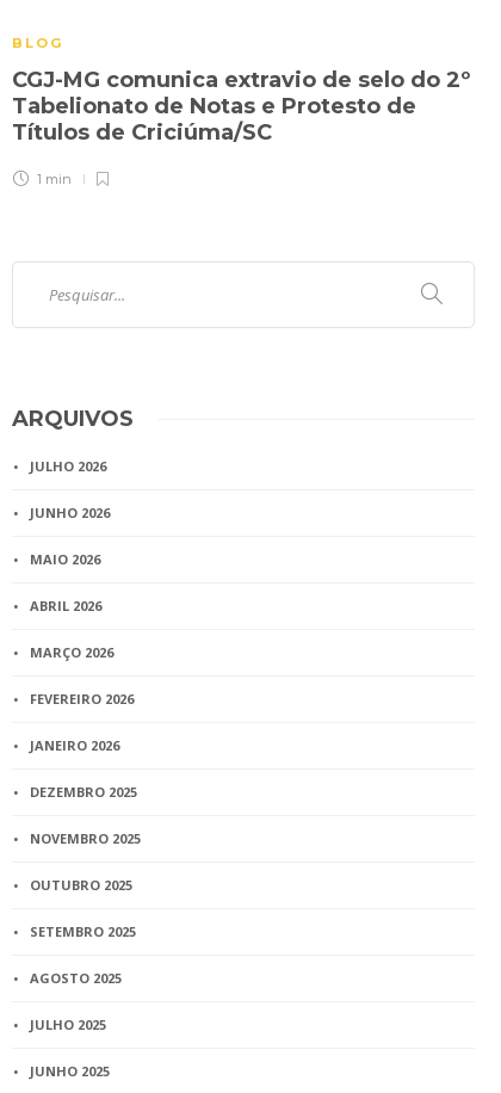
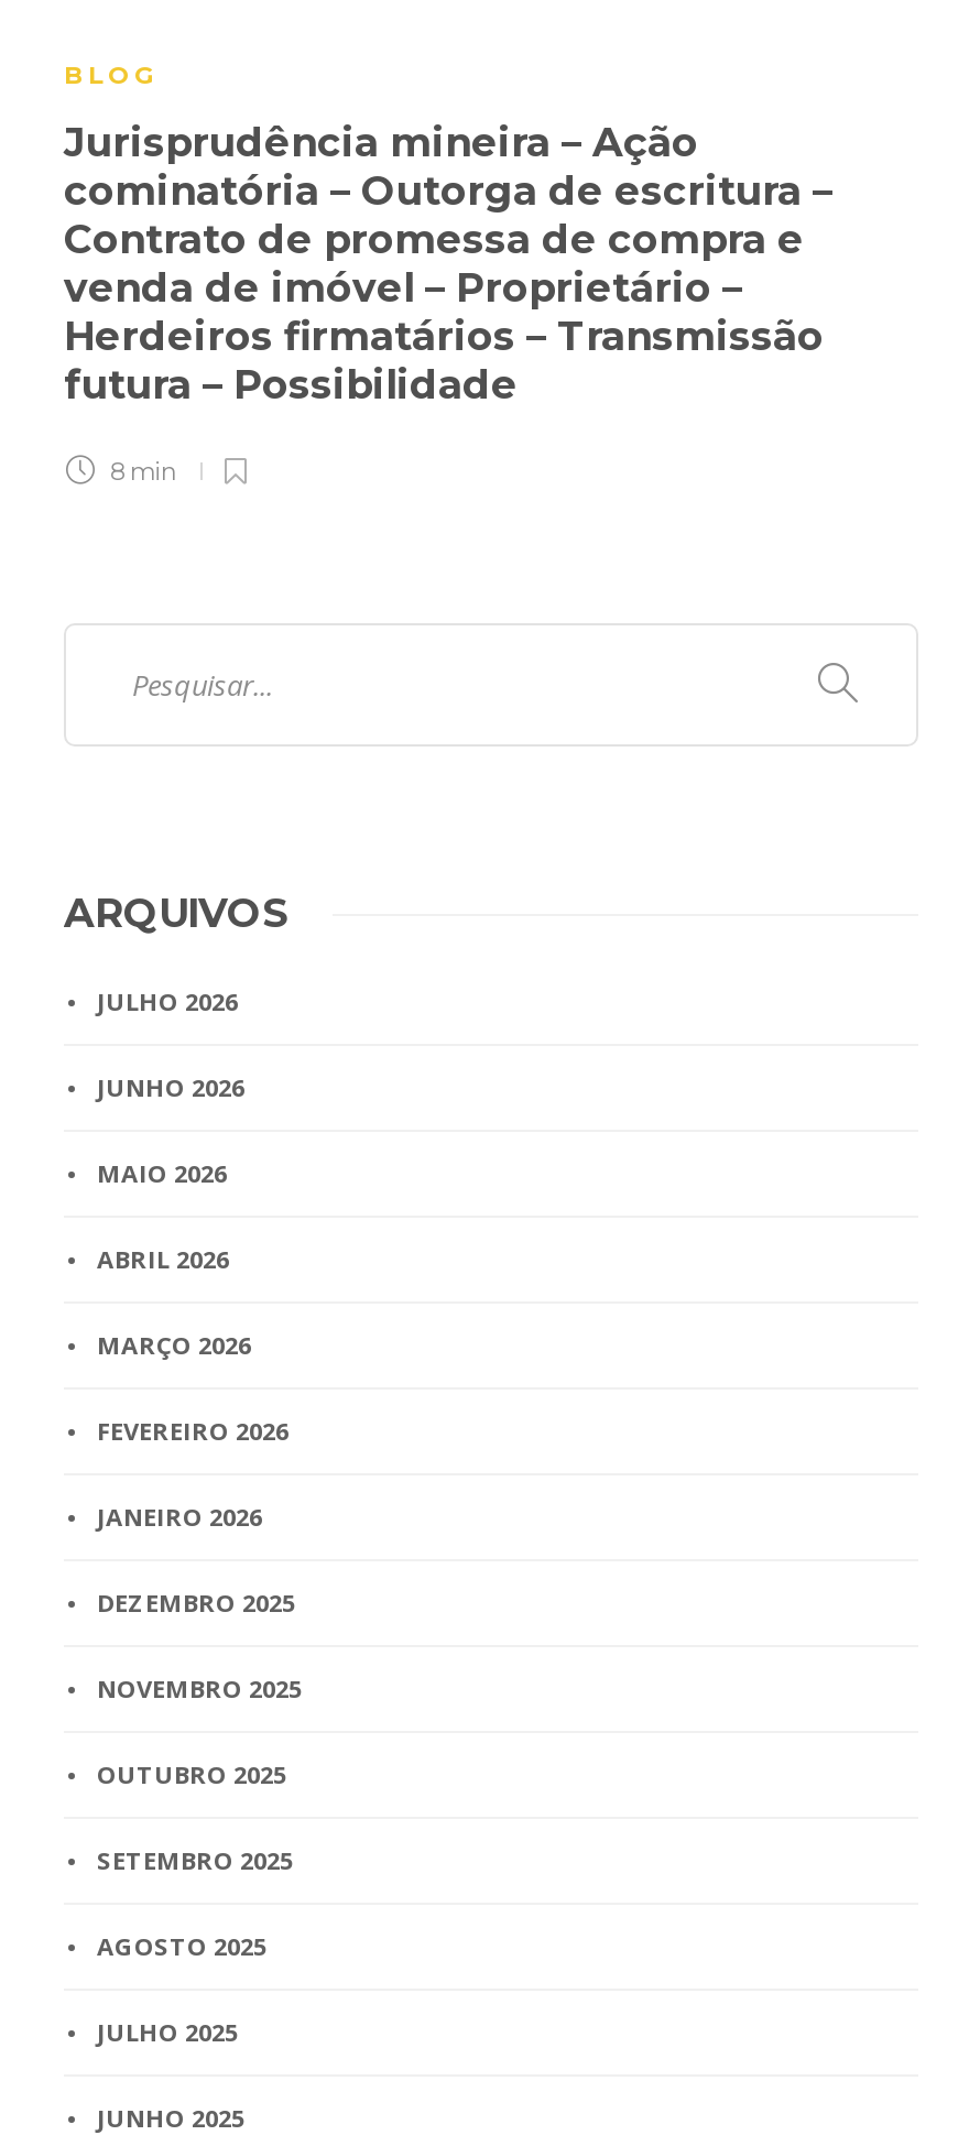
[12,67,470,146] CGJ-MG comunica extravio de selo do 2º | Tabelionato de Notas e Protesto de | Títulos de Criciúma/SC -> [64,120,832,410] Jurisprudência mineira – Ação | cominatória – Outorga de escritura – | Contrato de promessa de compra e | venda de imóvel – Proprietário – | Herdeiros firmatários – Transmissão | futura – Possibilidade
[33,171,72,188] 1 min -> [104,457,178,488] 8 min

